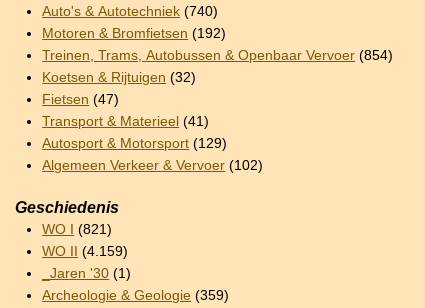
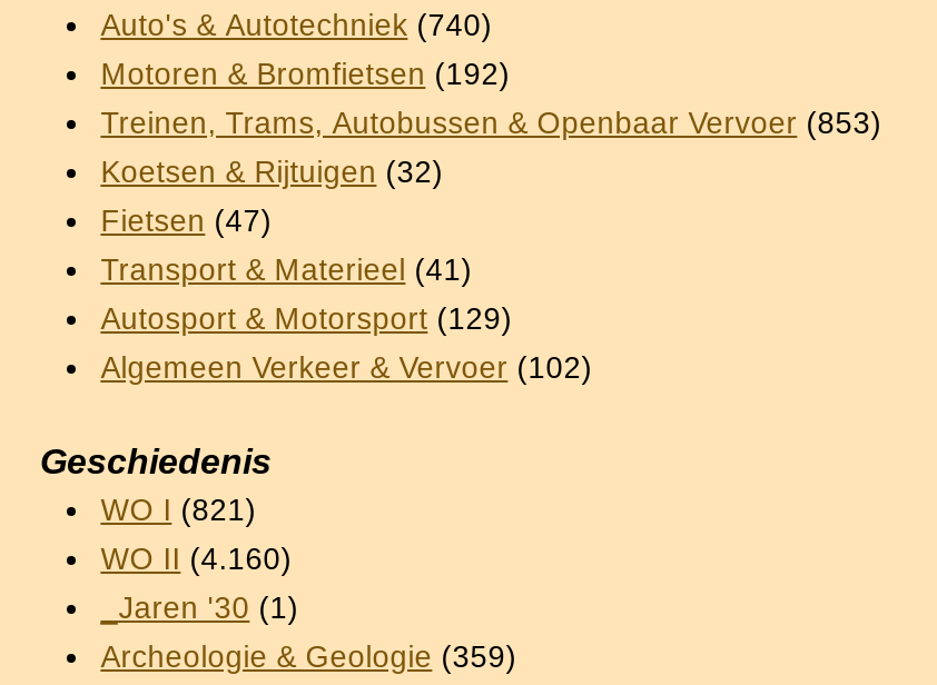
[42,48,393,63] Treinen, Trams, Autobussen & Openbaar Vervoer (854) -> [101,106,882,139] Treinen, Trams, Autobussen & Openbaar Vervoer (853)
[42,244,128,259] WO II (4.159) -> [101,542,292,575] WO II (4.160)

